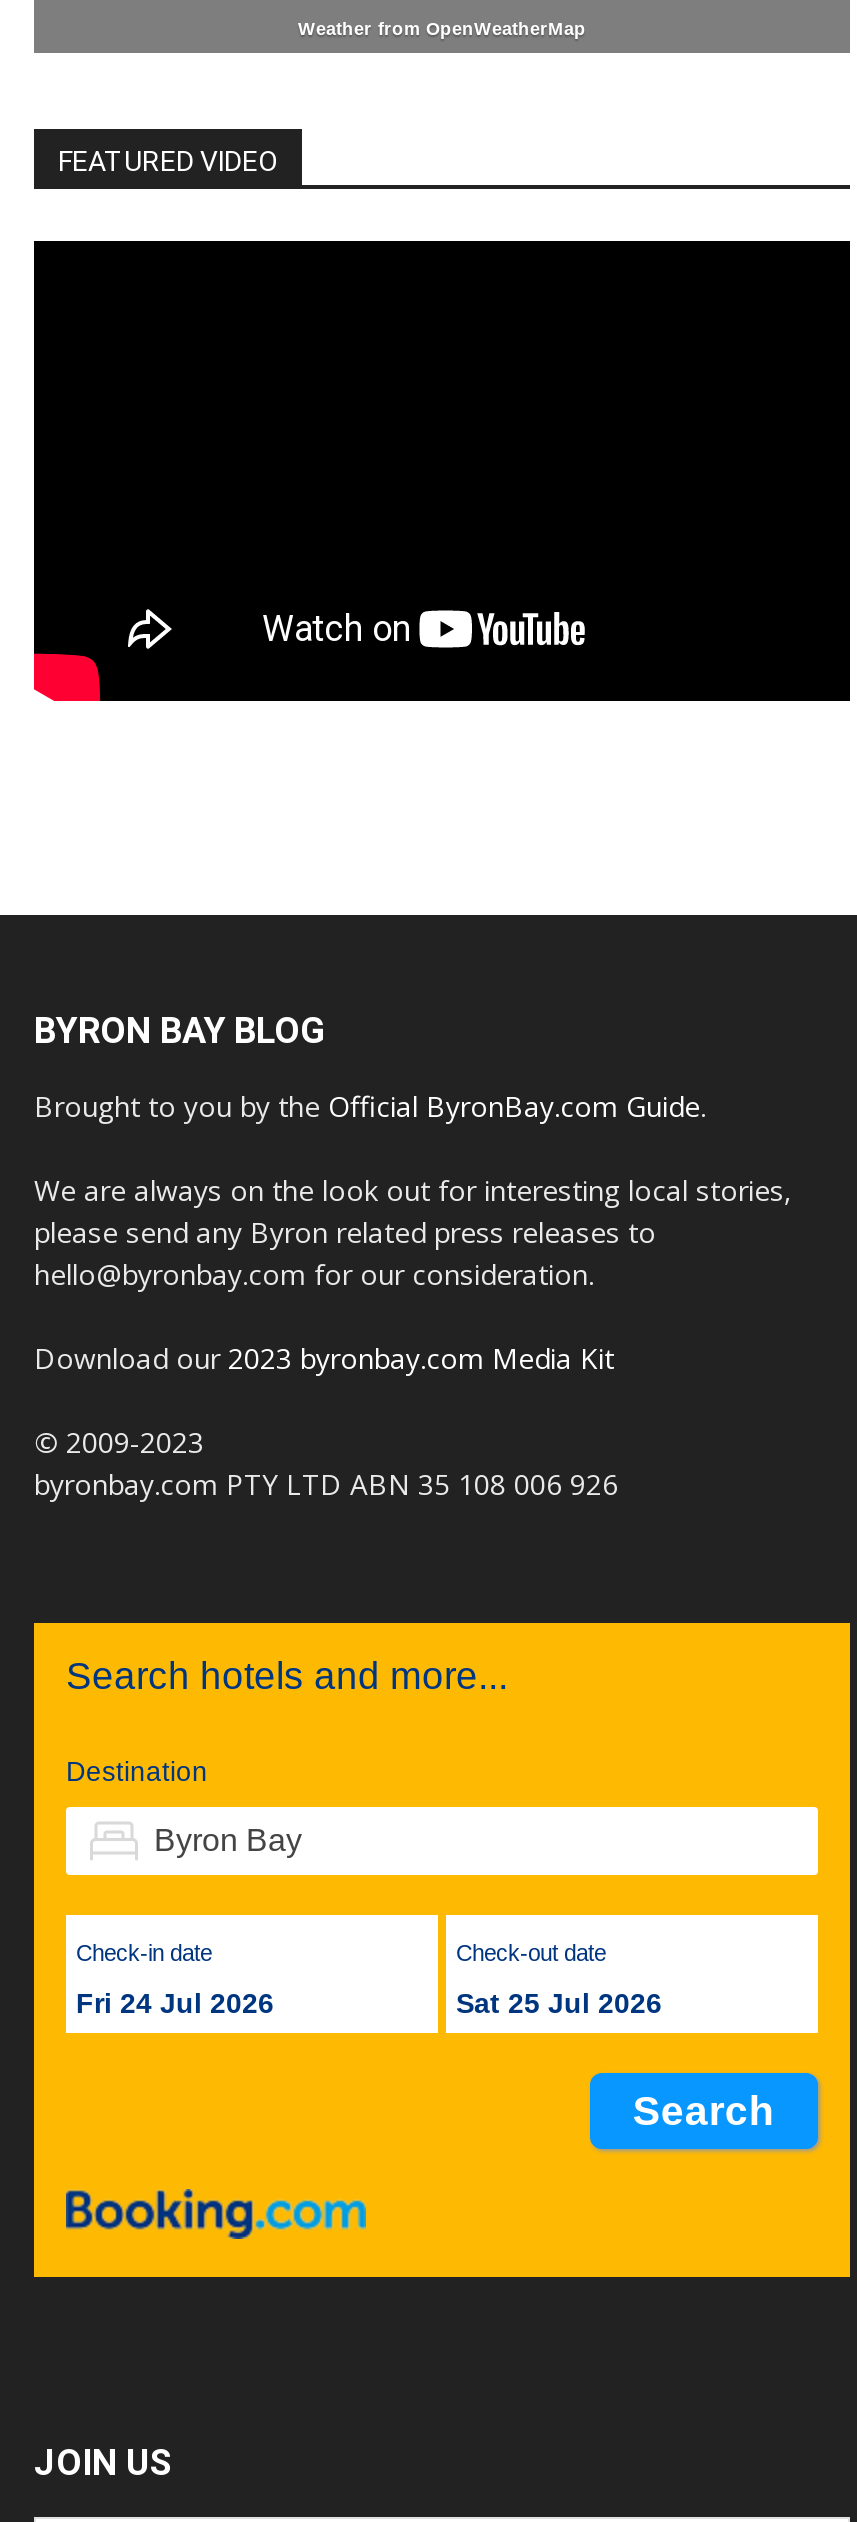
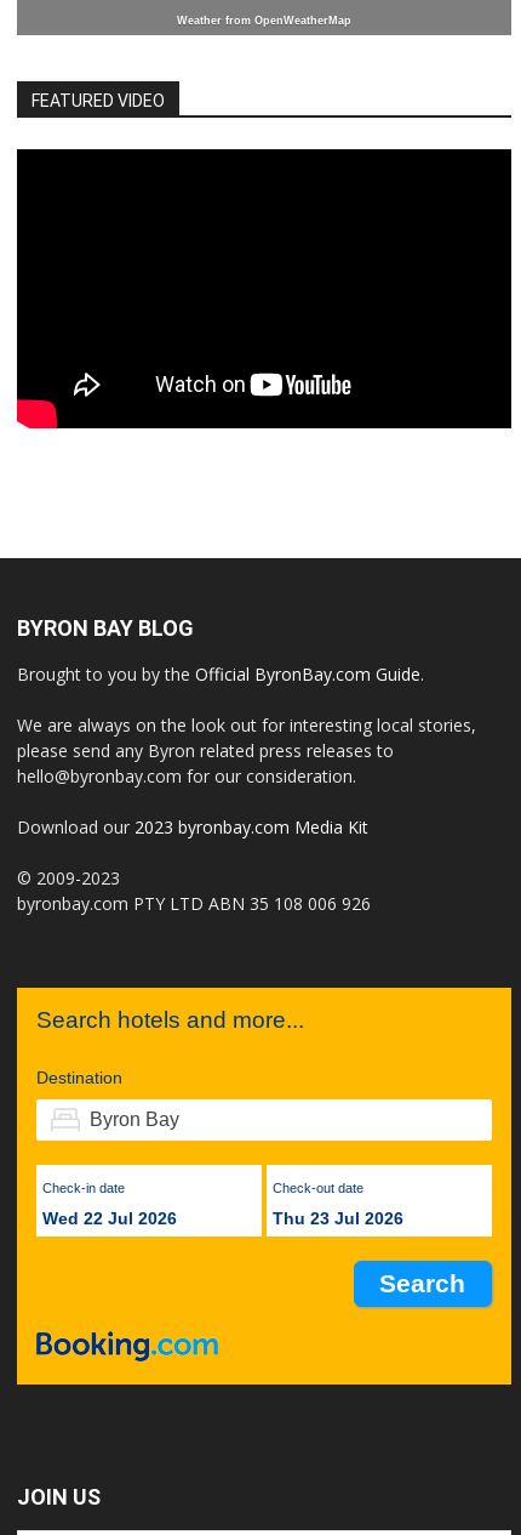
[76,1986,274,2018] Fri 24 Jul 2026 -> [42,1208,177,1227] Wed 22 Jul 2026
[456,1986,662,2018] Sat 25 Jul 2026 -> [273,1208,403,1227] Thu 23 Jul 2026

